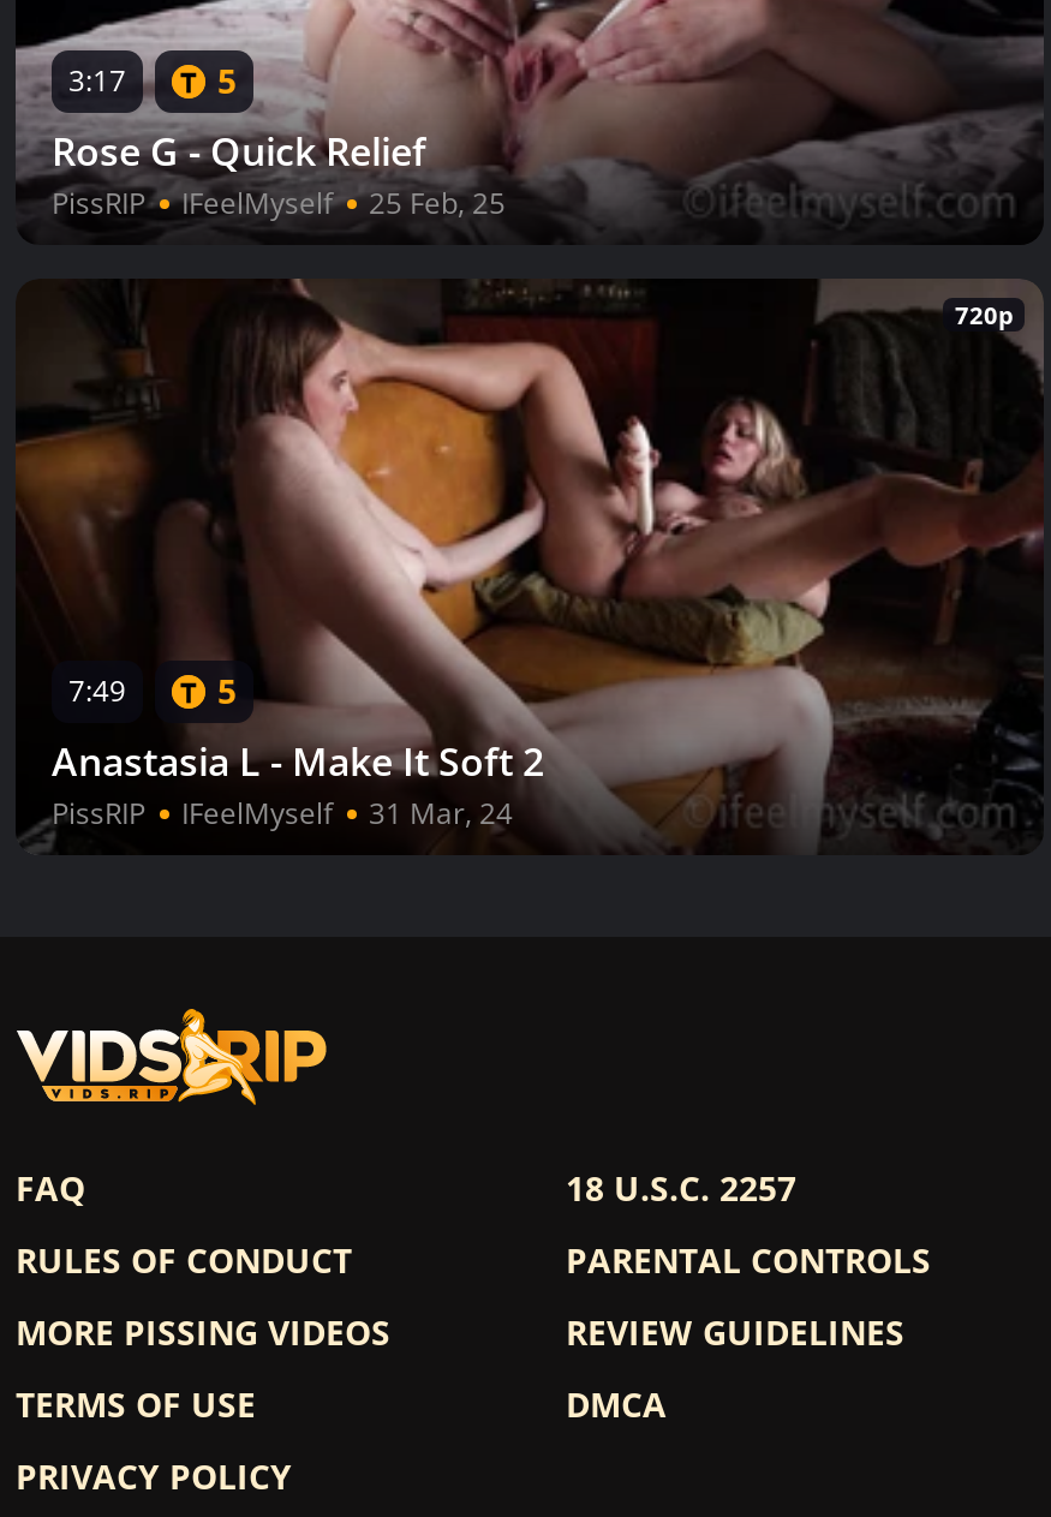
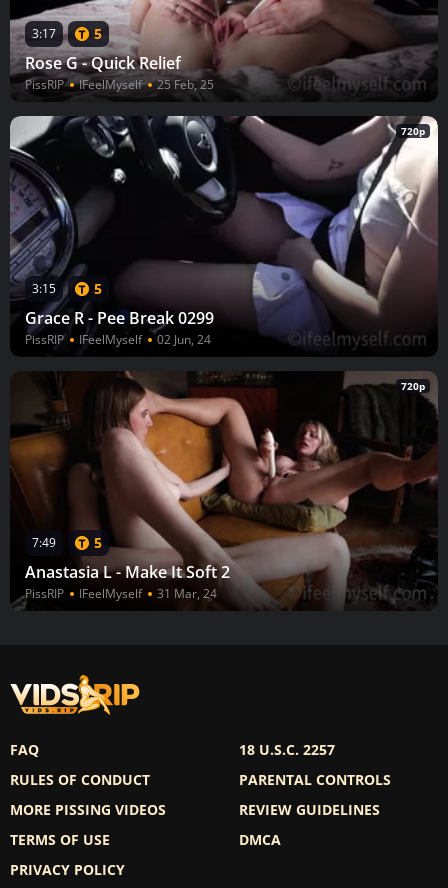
none -> [9,115,439,356] [image] | 720p
none -> [25,279,214,348] 3:15 | 5 | Grace R - Pee Break 0299 | PissRIP | IFeelMyself | 02 Jun, 24

